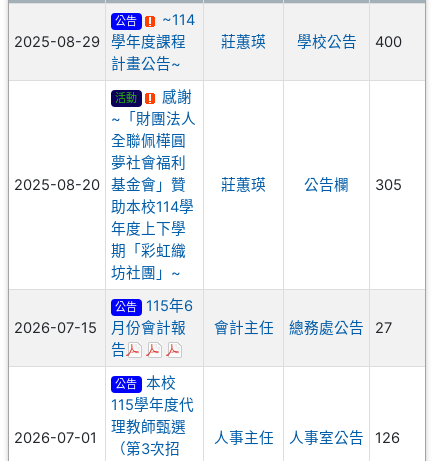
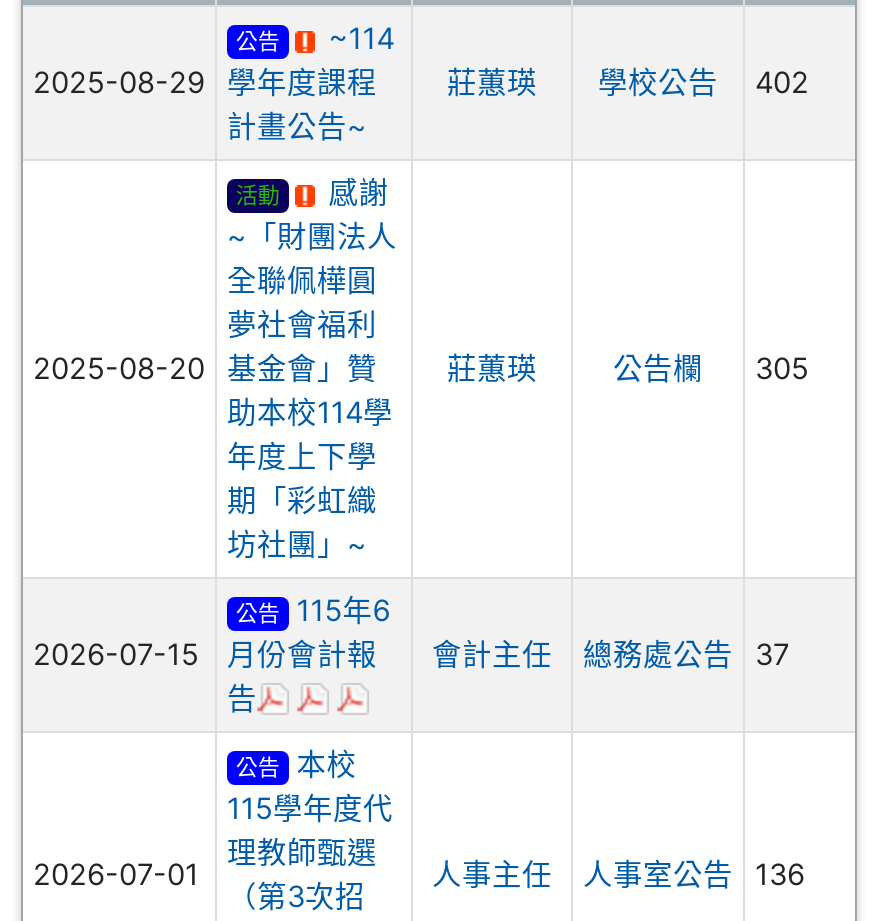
[14,33,402,51] 2025-08-29 學年度課程 莊蕙瑛 學校公告 400 -> [33,65,809,101] 2025-08-29 學年度課程 莊蕙瑛 學校公告 402
[14,319,392,337] 2026-07-15 月份會計報 會計主任 總務處公告 27 -> [33,637,789,673] 2026-07-15 月份會計報 會計主任 總務處公告 37
[213,429,400,447] 人事主任 人事室公告 126 -> [432,857,805,893] 人事主任 人事室公告 136

